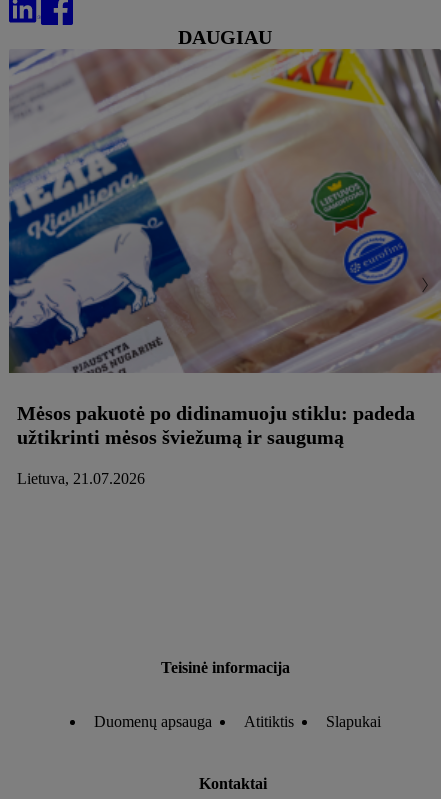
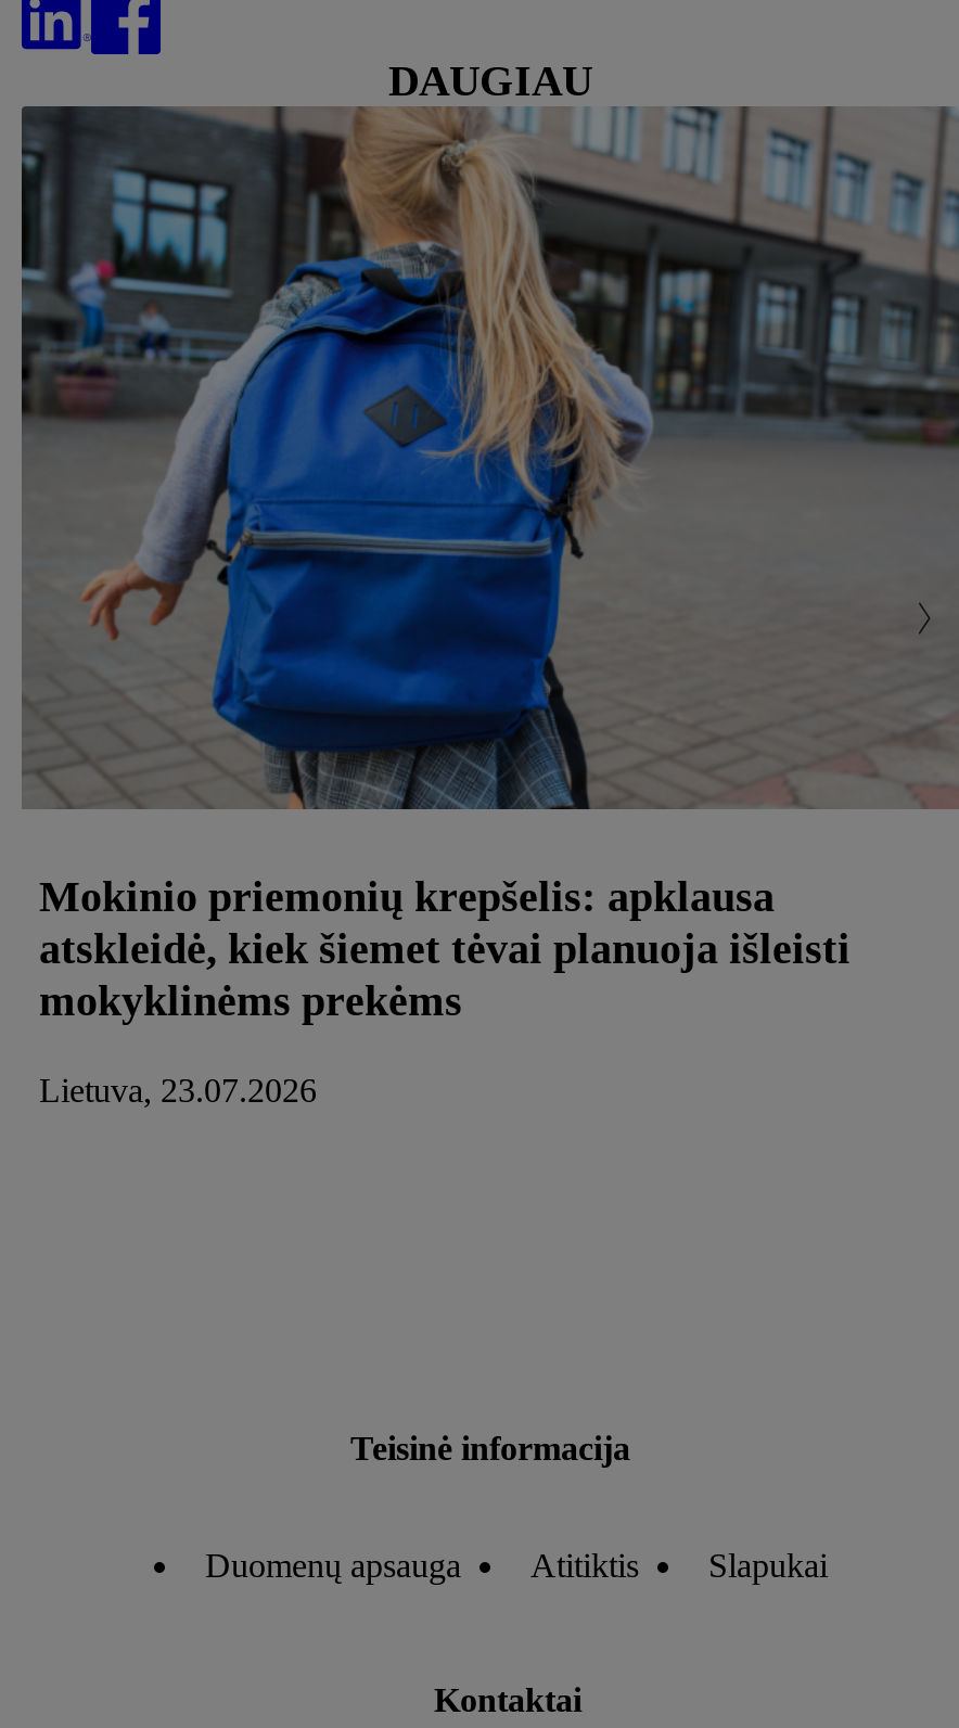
[8,48,438,448] [image] | Mėsos pakuotė po didinamuoju stiklu: padeda | užtikrinti mėsos šviežumą ir saugumą -> [20,104,952,1024] [image] | Mokinio priemonių krepšelis: apklausa | atskleidė, kiek šiemet tėvai planuoja išleisti | mokyklinėms prekėms
[17,470,145,487] Lietuva, 21.07.2026 -> [39,1072,317,1109] Lietuva, 23.07.2026

